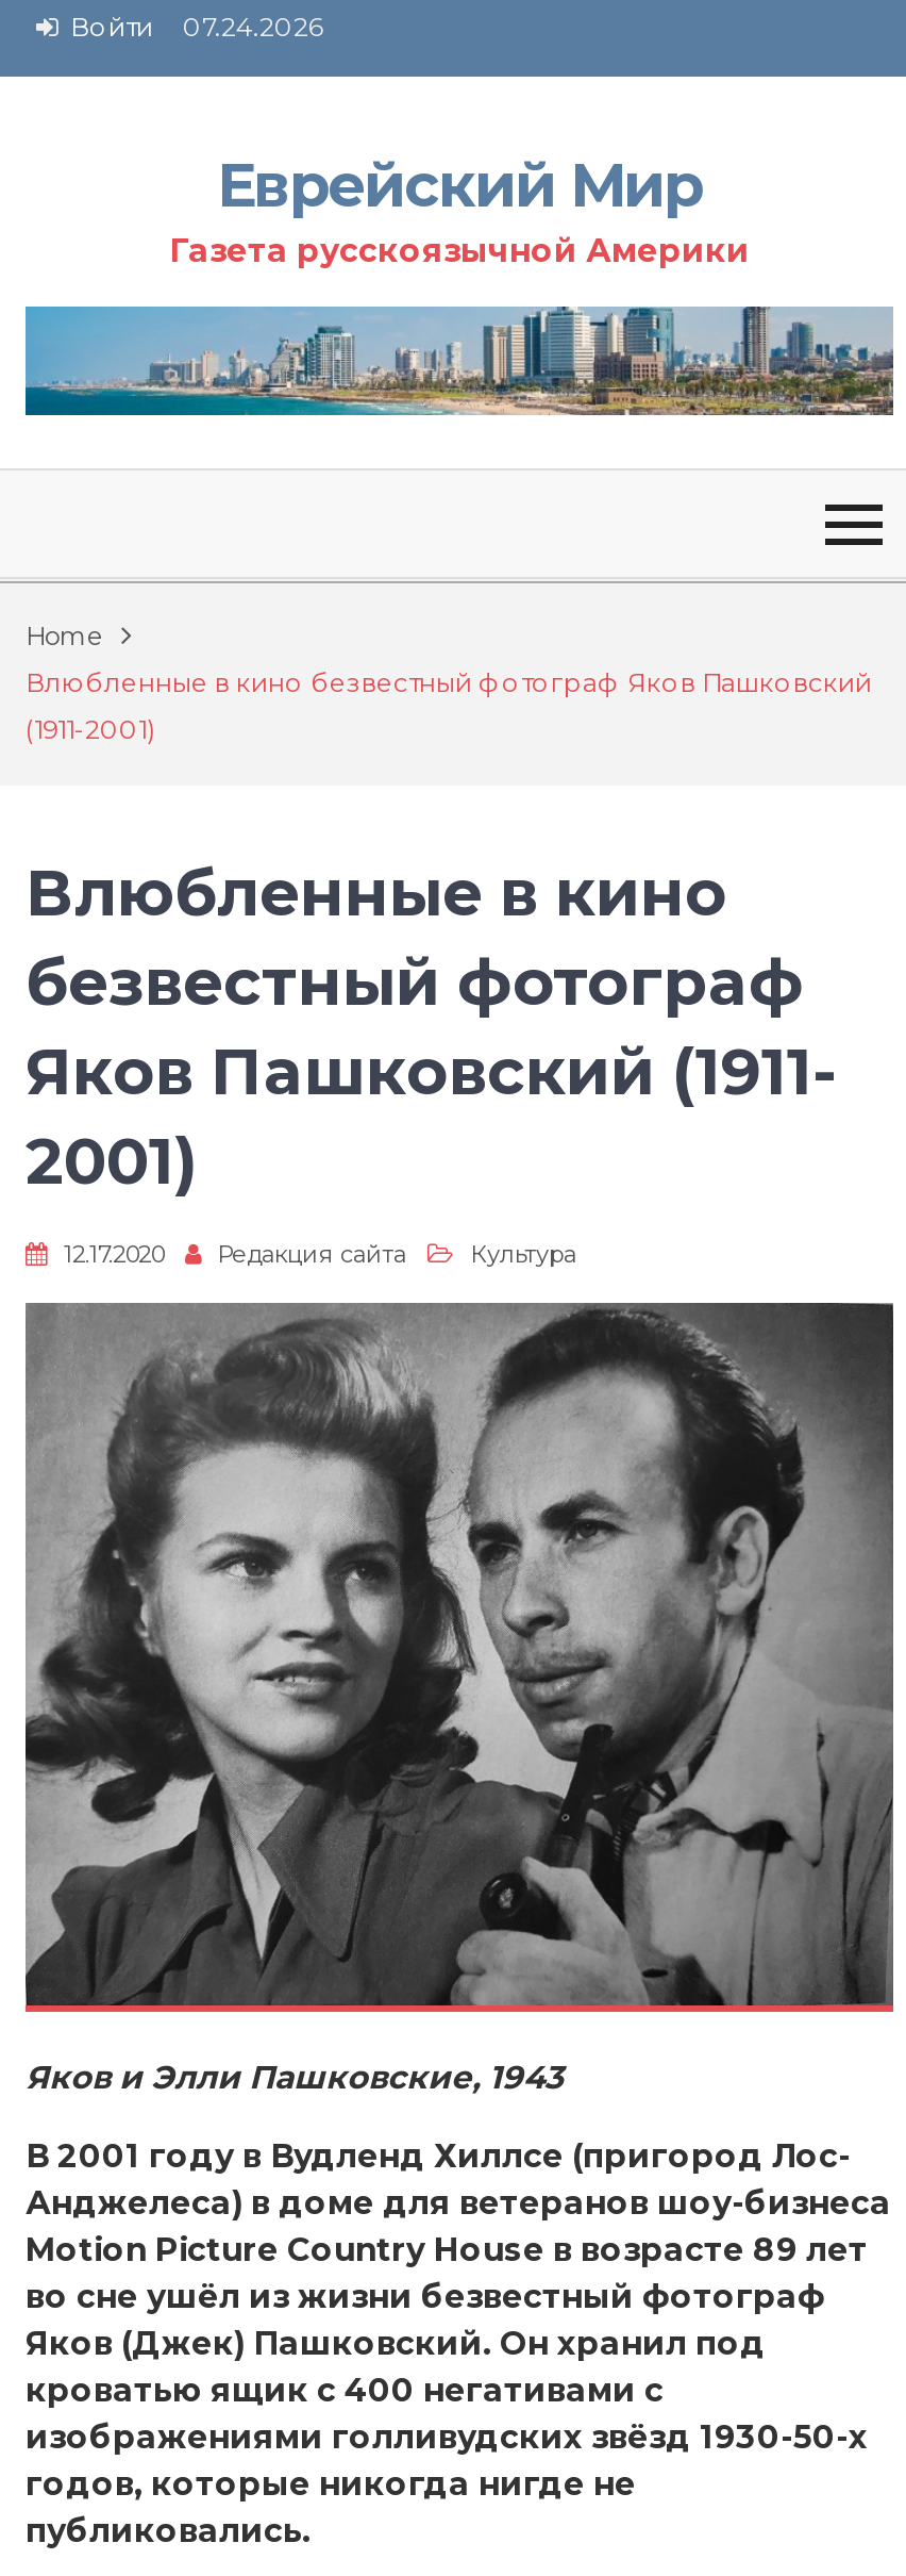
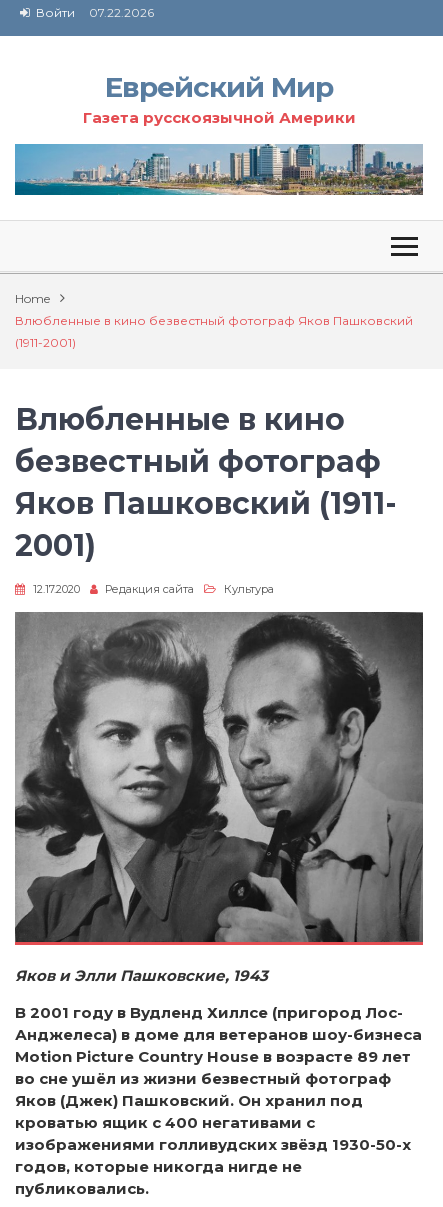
[70,11,323,43] Войти 07.24.2026 -> [36,5,154,20] Войти 07.22.2026

